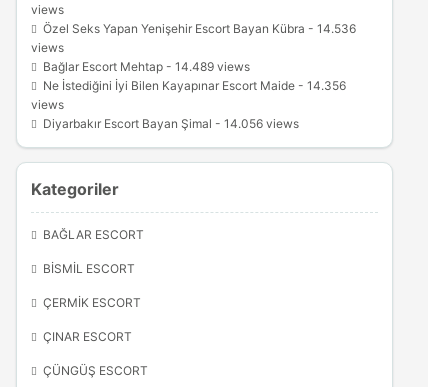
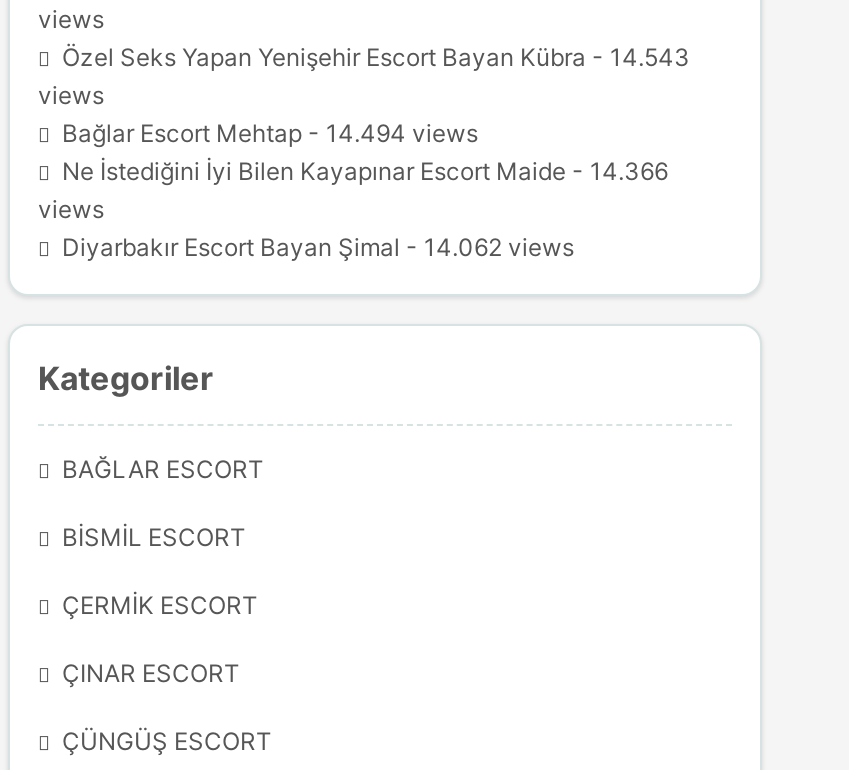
[43,21,356,36] Özel Seks Yapan Yenişehir Escort Bayan Kübra - 14.536 -> [62,42,690,72] Özel Seks Yapan Yenişehir Escort Bayan Kübra - 14.543
[43,59,250,74] Bağlar Escort Mehtap - 14.489 views -> [62,118,478,148] Bağlar Escort Mehtap - 14.494 views
[43,78,346,93] Ne İstediğini İyi Bilen Kayapınar Escort Maide - 14.356 -> [62,156,668,186] Ne İstediğini İyi Bilen Kayapınar Escort Maide - 14.366
[43,116,299,131] Diyarbakır Escort Bayan Şimal - 14.056 views -> [62,232,574,262] Diyarbakır Escort Bayan Şimal - 14.062 views

